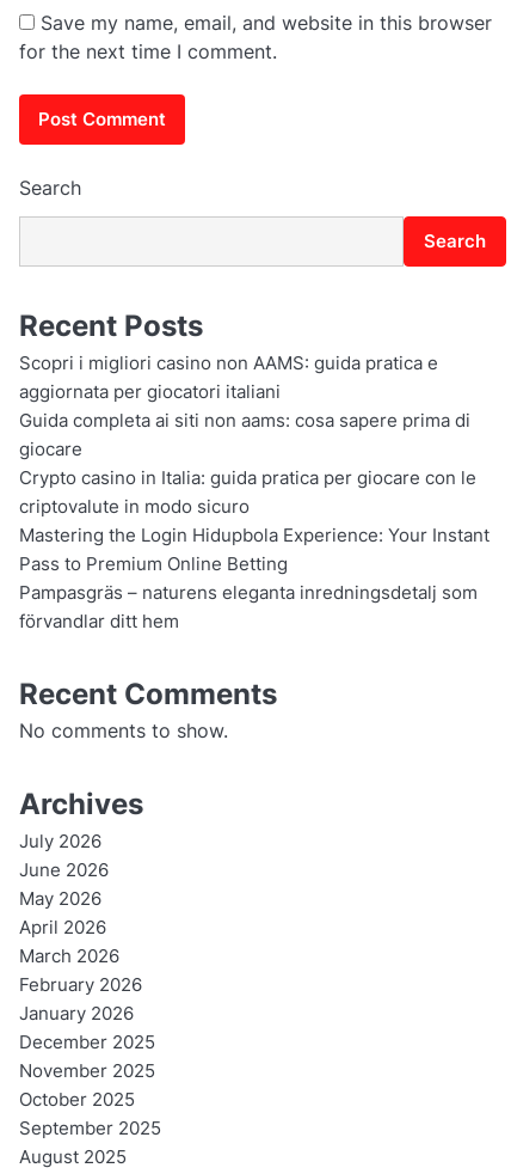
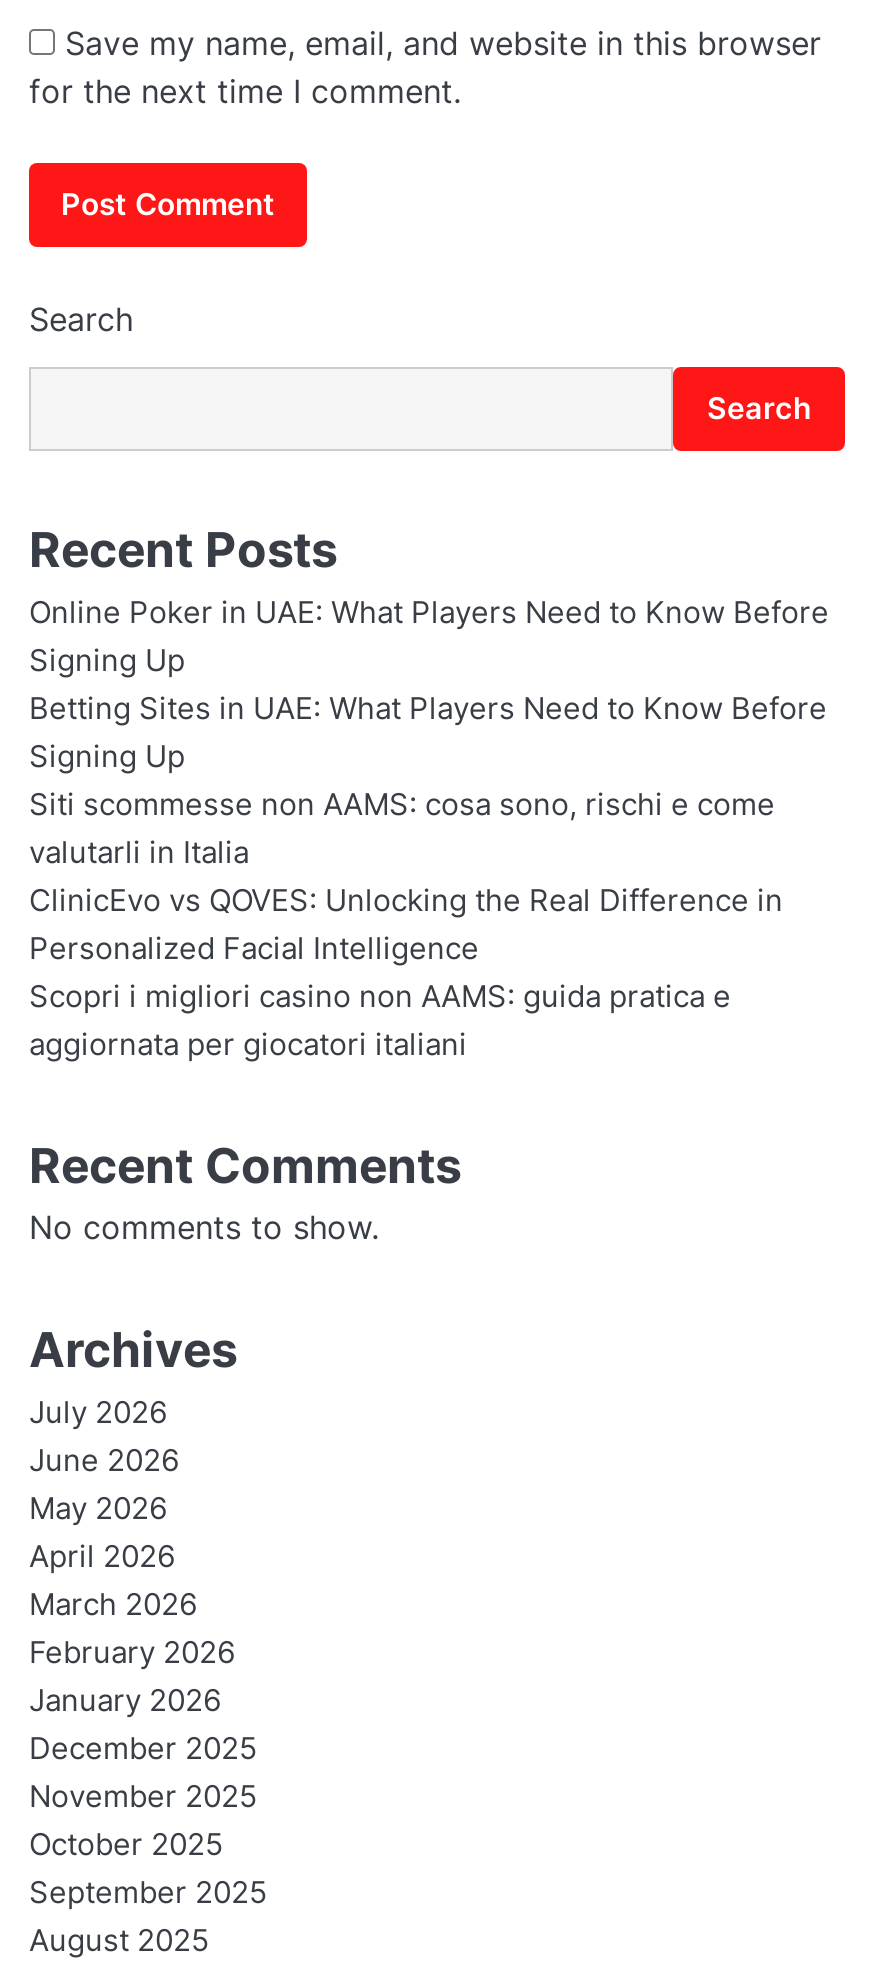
none -> [29,596,829,968] Online Poker in UAE: What Players Need to Know Before | Signing Up | Betting Sites in UAE: What Players Need to Know Before | Signing Up | Siti scommesse non AAMS: cosa sono, rischi e come | valutarli in Italia | ClinicEvo vs QOVES: Unlocking the Real Difference in | Personalized Facial Intelligence
moved [19,353,438,403] -> [29,980,731,1064]: Scopri i migliori casino non AAMS: guida pratica e | aggiornata per giocatori italiani
[19,411,490,633] Guida completa ai siti non aams: cosa sapere prima di | giocare | Crypto casino in Italia: guida pratica per giocare con le | criptovalute in modo sicuro | Mastering the Login Hidupbola Experience: Your Instant | Pass to Premium Online Betting | Pampasgräs – naturens eleganta inredningsdetalj som | förvandlar ditt hem -> none

